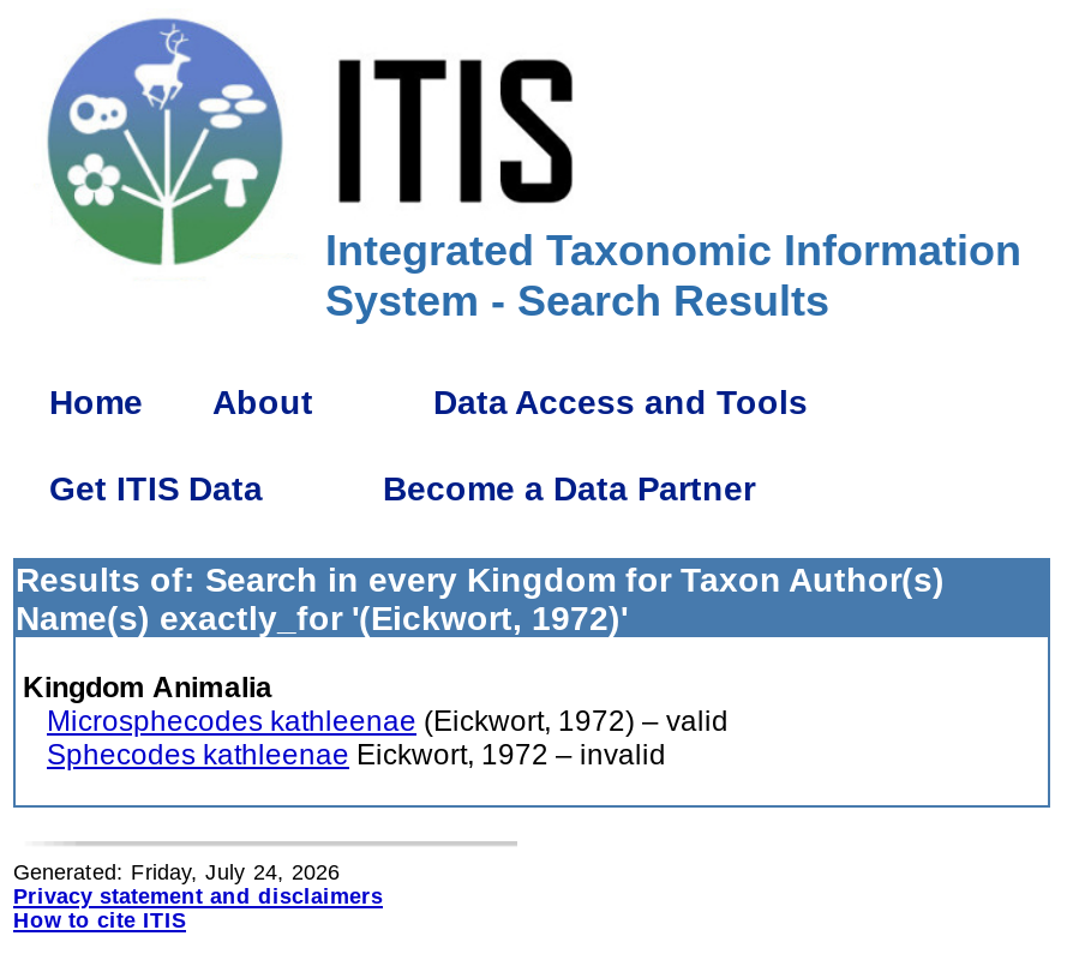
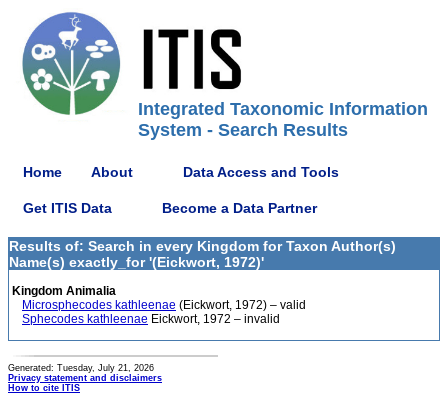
[13,860,340,884] Generated: Friday, July 24, 2026 -> [8,363,154,373] Generated: Tuesday, July 21, 2026

